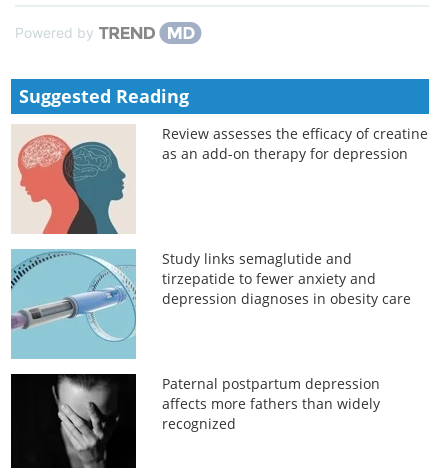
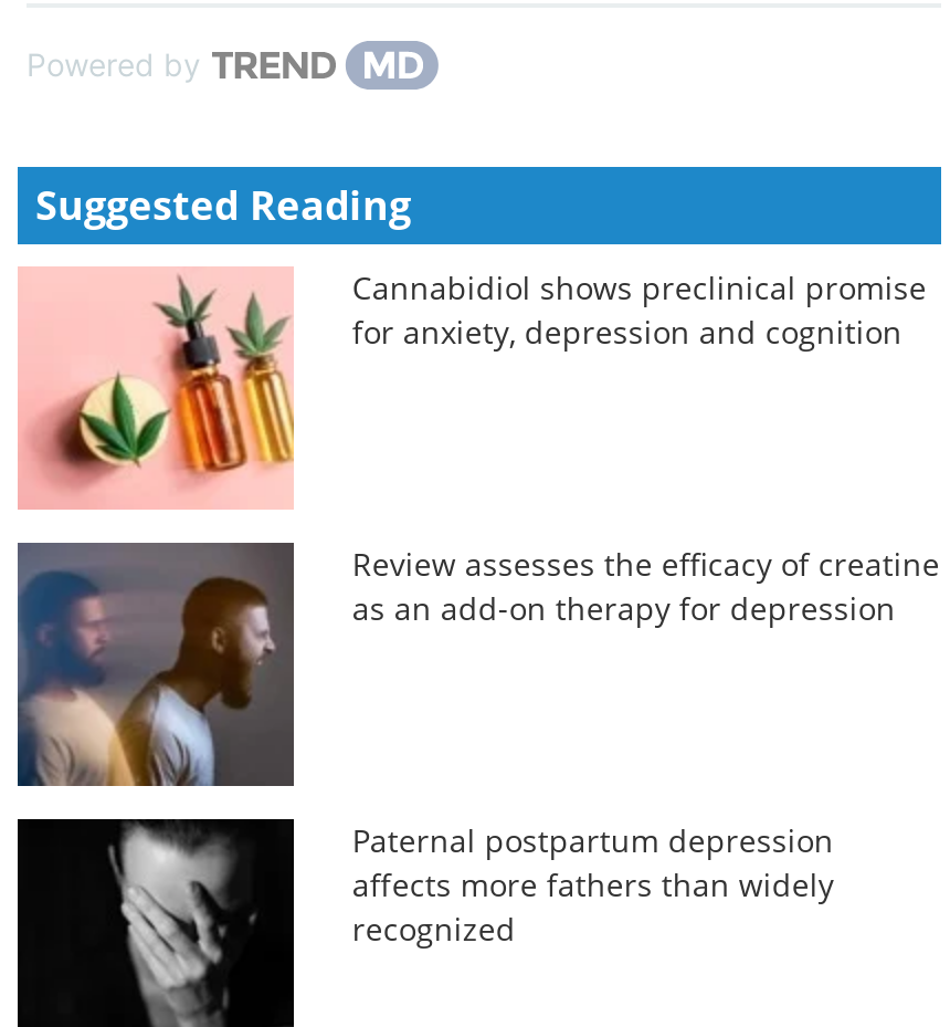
none -> [352,266,926,352] Cannabidiol shows preclinical promise | for anxiety, depression and cognition
[13,128,135,234] [image] -> [20,273,294,510] [image]
moved [162,124,428,163] -> [352,543,940,629]: Review assesses the efficacy of creatine | as an add-on therapy for depression
[11,249,137,359] [image] -> [15,541,296,788] [image]
[162,249,411,308] Study links semaglutide and | tirzepatide to fewer anxiety and | depression diagnoses in obesity care -> none

